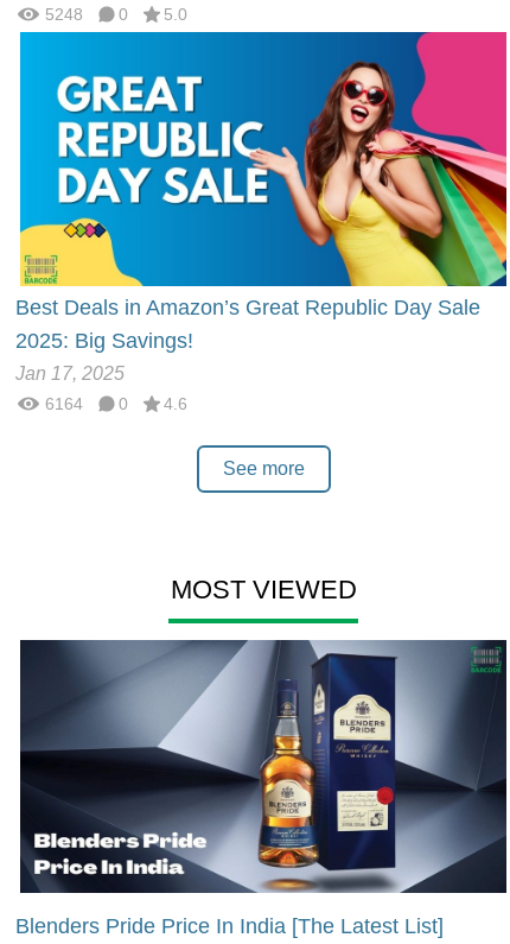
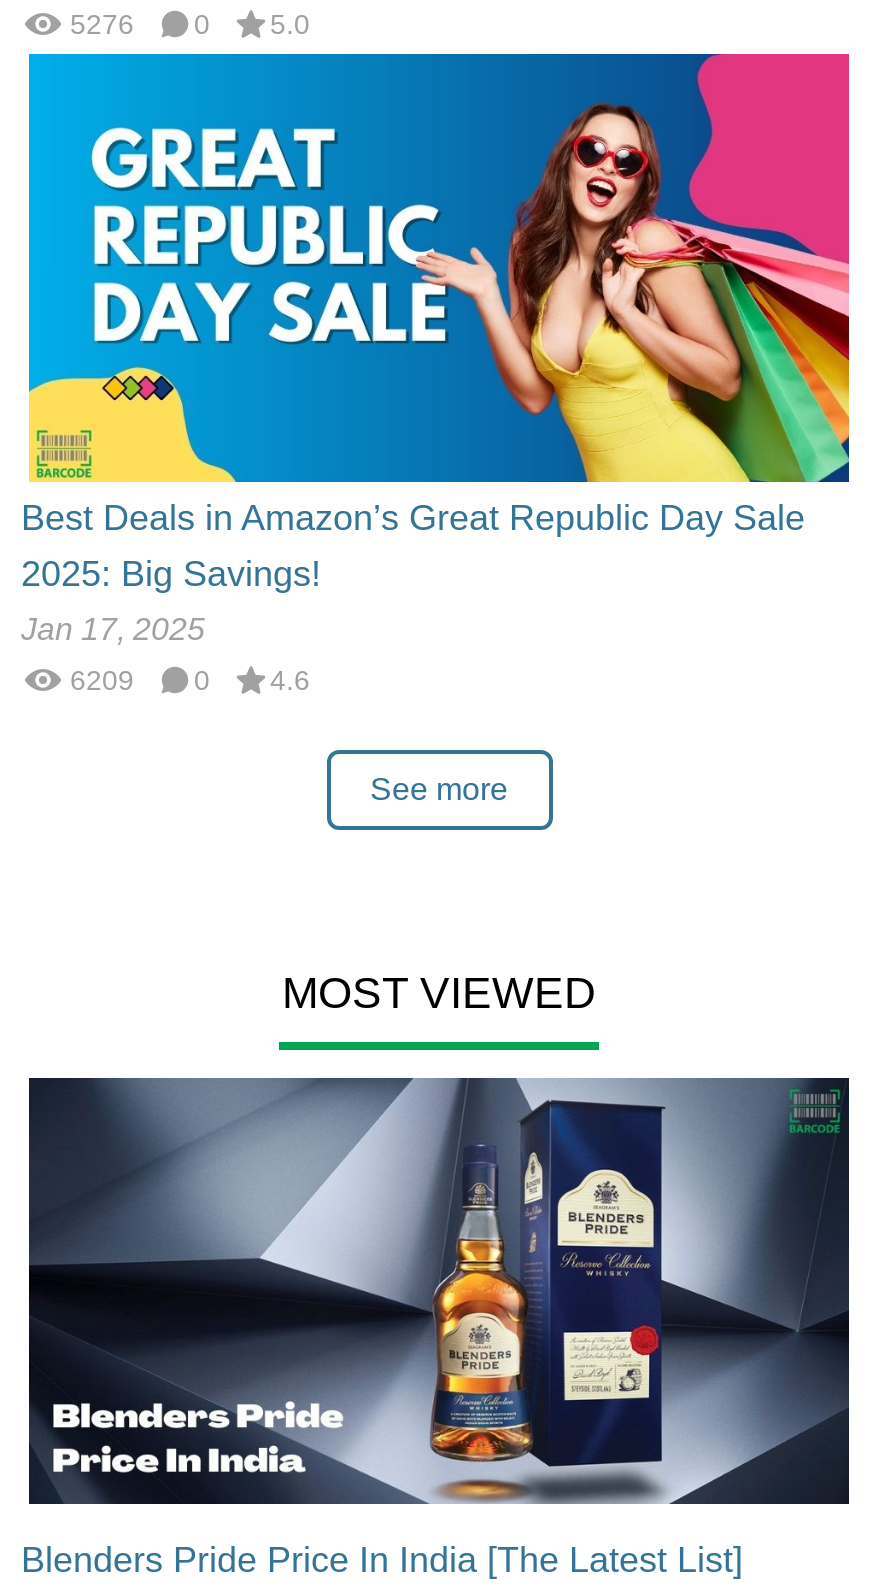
[44,5,187,24] 5248 0 5.0 -> [70,8,310,40] 5276 0 5.0
[44,394,187,413] 6164 0 4.6 -> [70,663,310,695] 6209 0 4.6

